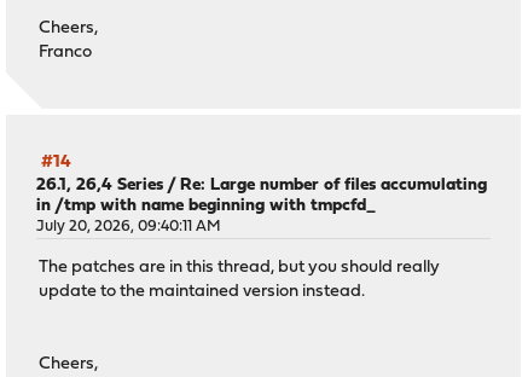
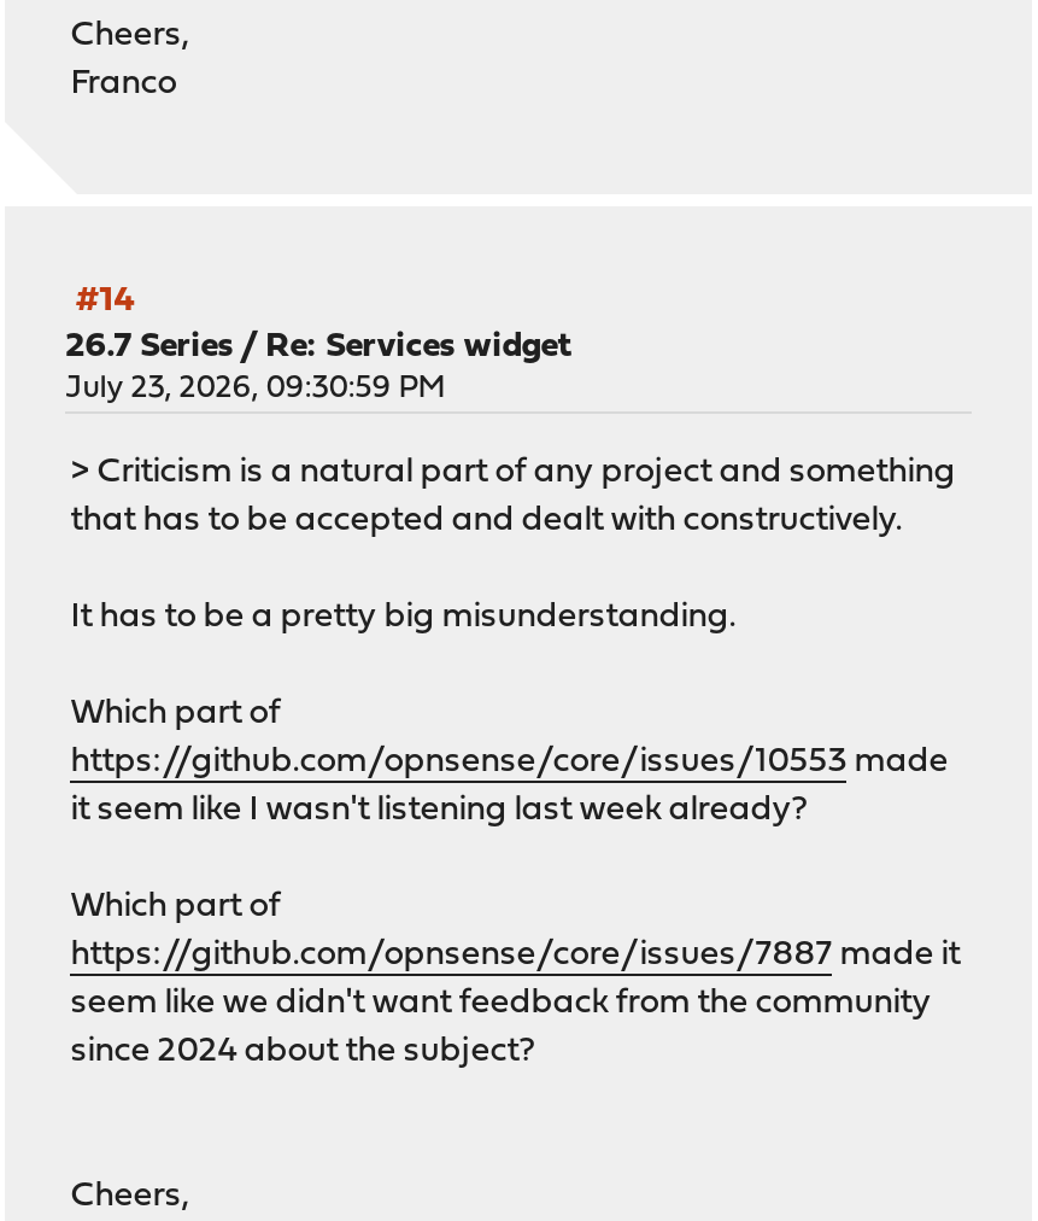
[36,176,487,301] 26.1, 26,4 Series / Re: Large number of files accumulating | in /tmp with name beginning with tmpcfd_ | July 20, 2026, 09:40:11 AM | The patches are in this thread, but you should really | update to the maintained version instead. -> [66,330,960,1069] 26.7 Series / Re: Services widget | July 23, 2026, 09:30:59 PM | > Criticism is a natural part of any project and something | that has to be accepted and dealt with constructively. | It has to be a pretty big misunderstanding. | Which part of | https://github.com/opnsense/core/issues/10553 made | it seem like I wasn't listening last week already? | Which part of | https://github.com/opnsense/core/issues/7887 made it | seem like we didn't want feedback from the community | since 2024 about the subject?

